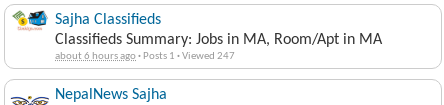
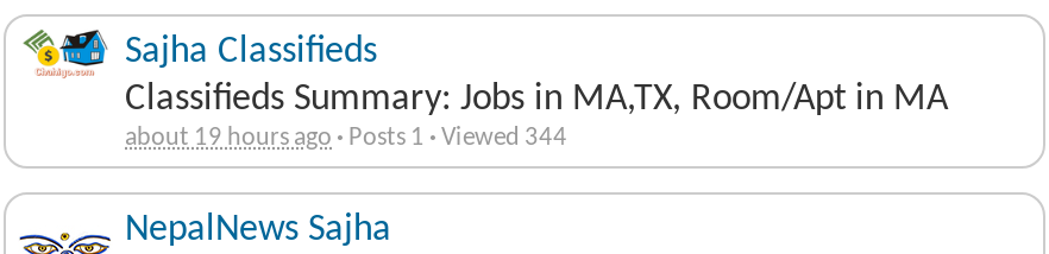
[55,31,382,47] Classifieds Summary: Jobs in MA, Room/Apt in MA -> [125,80,948,118] Classifieds Summary: Jobs in MA,TX, Room/Apt in MA
[55,50,235,61] about 6 hours ago · Posts 1 · Viewed 247 -> [125,125,567,151] about 19 hours ago · Posts 1 · Viewed 344

